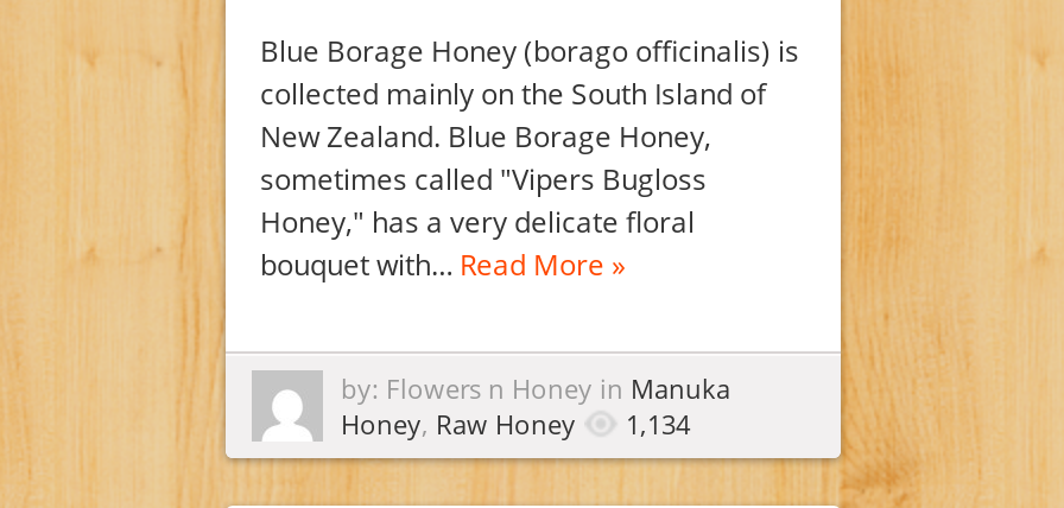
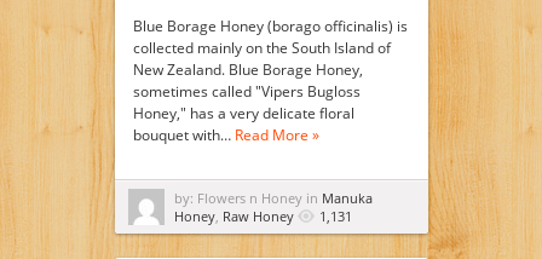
[341,406,690,442] Honey, Raw Honey 1,134 -> [174,207,351,225] Honey, Raw Honey 1,131

